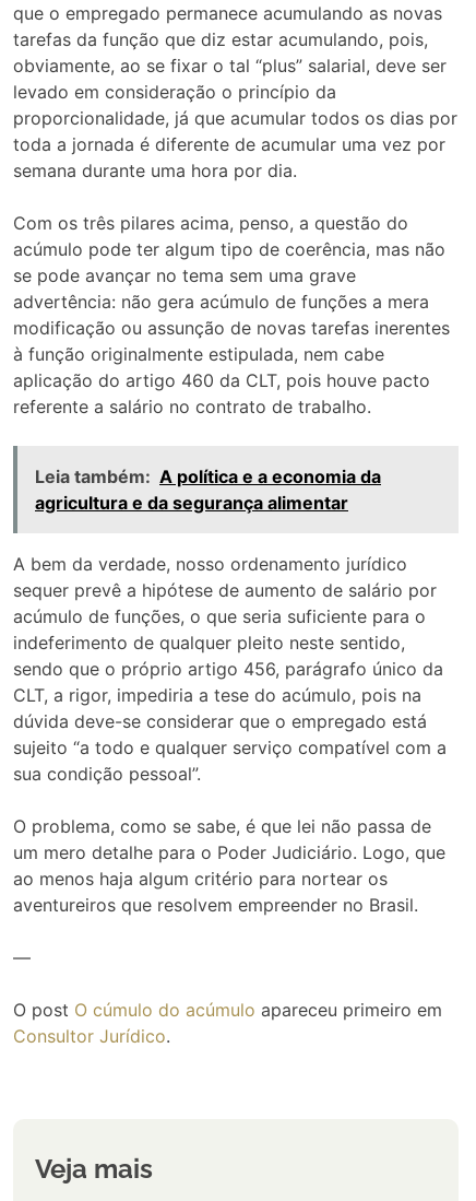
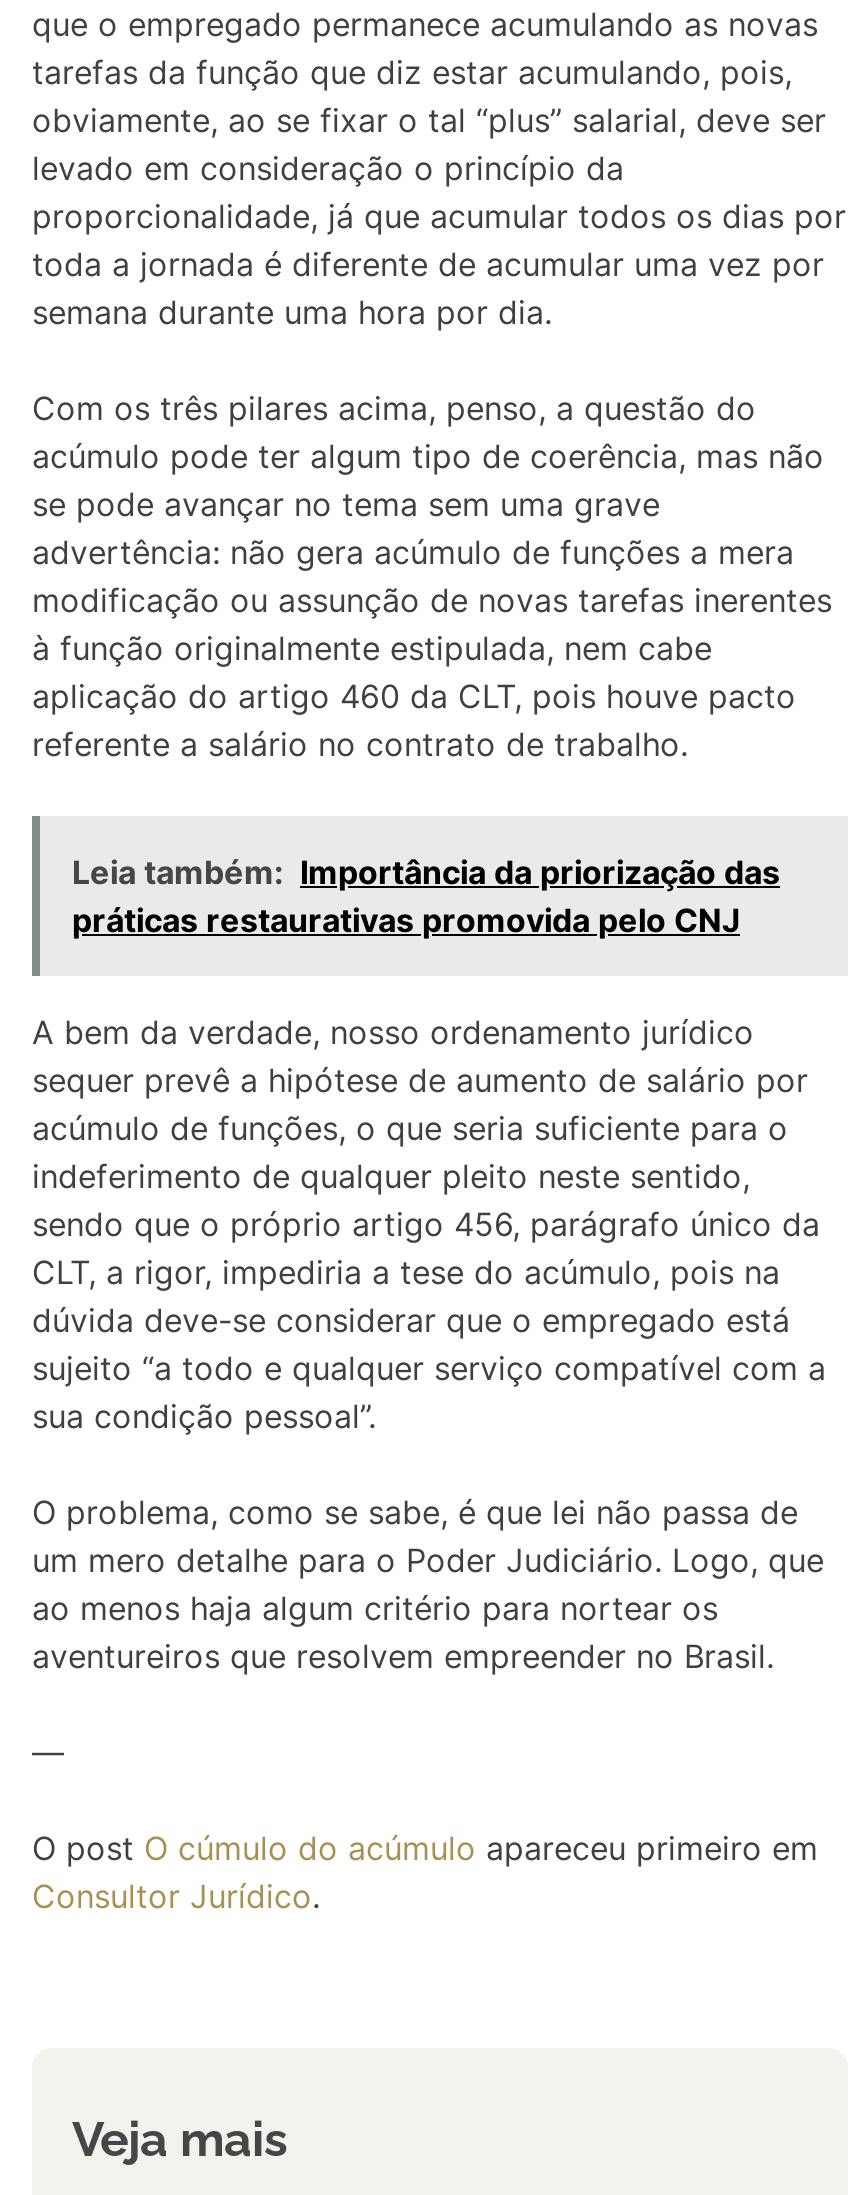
[35,466,381,514] Leia também: A política e a economia da | agricultura e da segurança alimentar -> [72,852,780,940] Leia também: Importância da priorização das | práticas restaurativas promovida pelo CNJ

